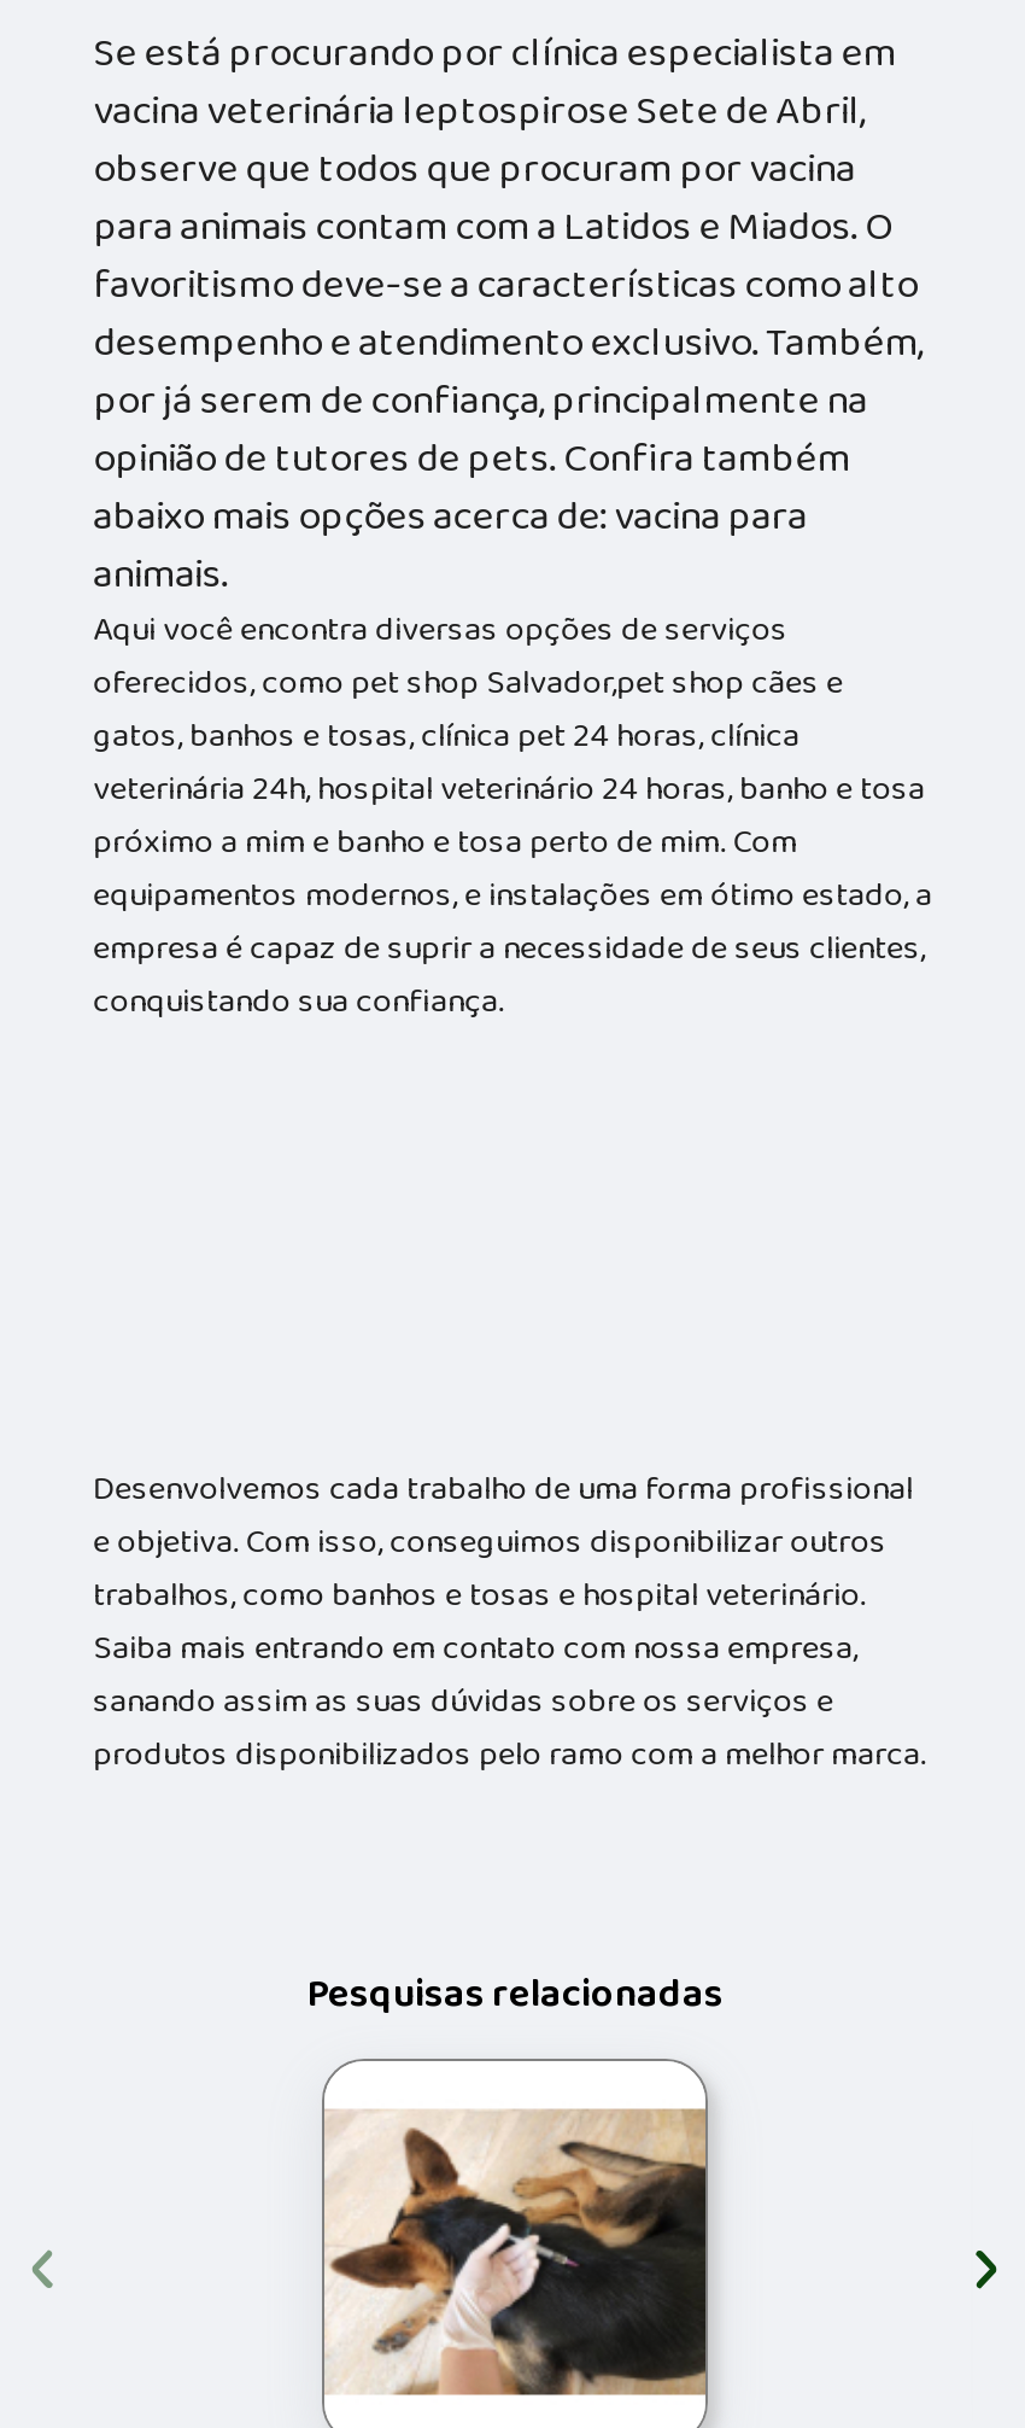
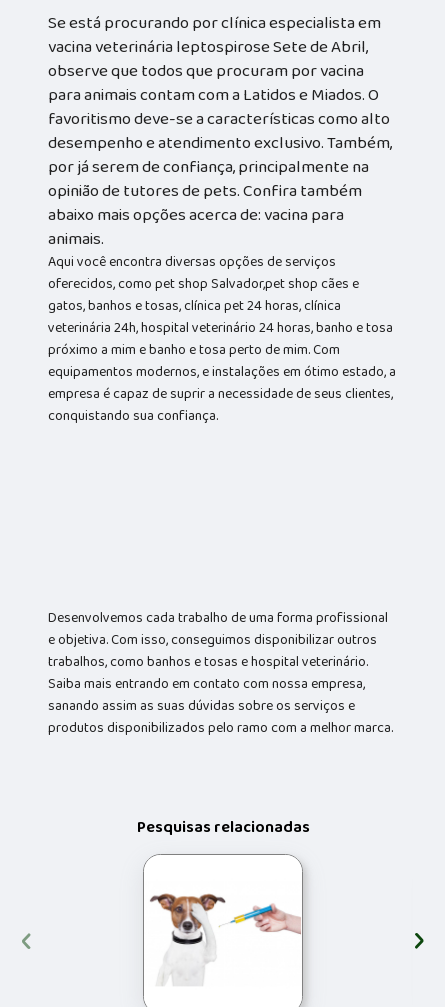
[327,2107,708,2397] [image] -> [144,874,302,994] [image]

